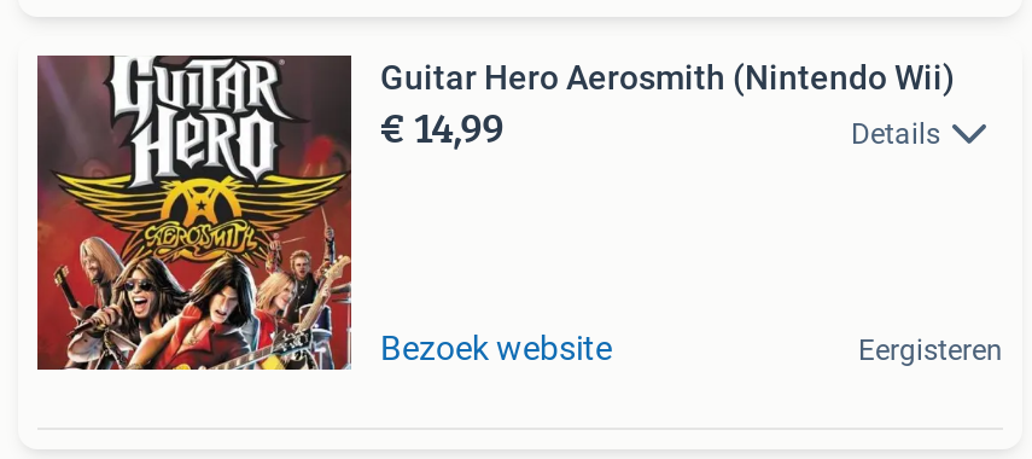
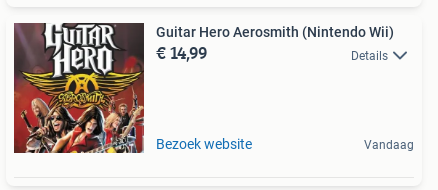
[858,334,1003,368] Eergisteren -> [364,138,414,152] Vandaag

